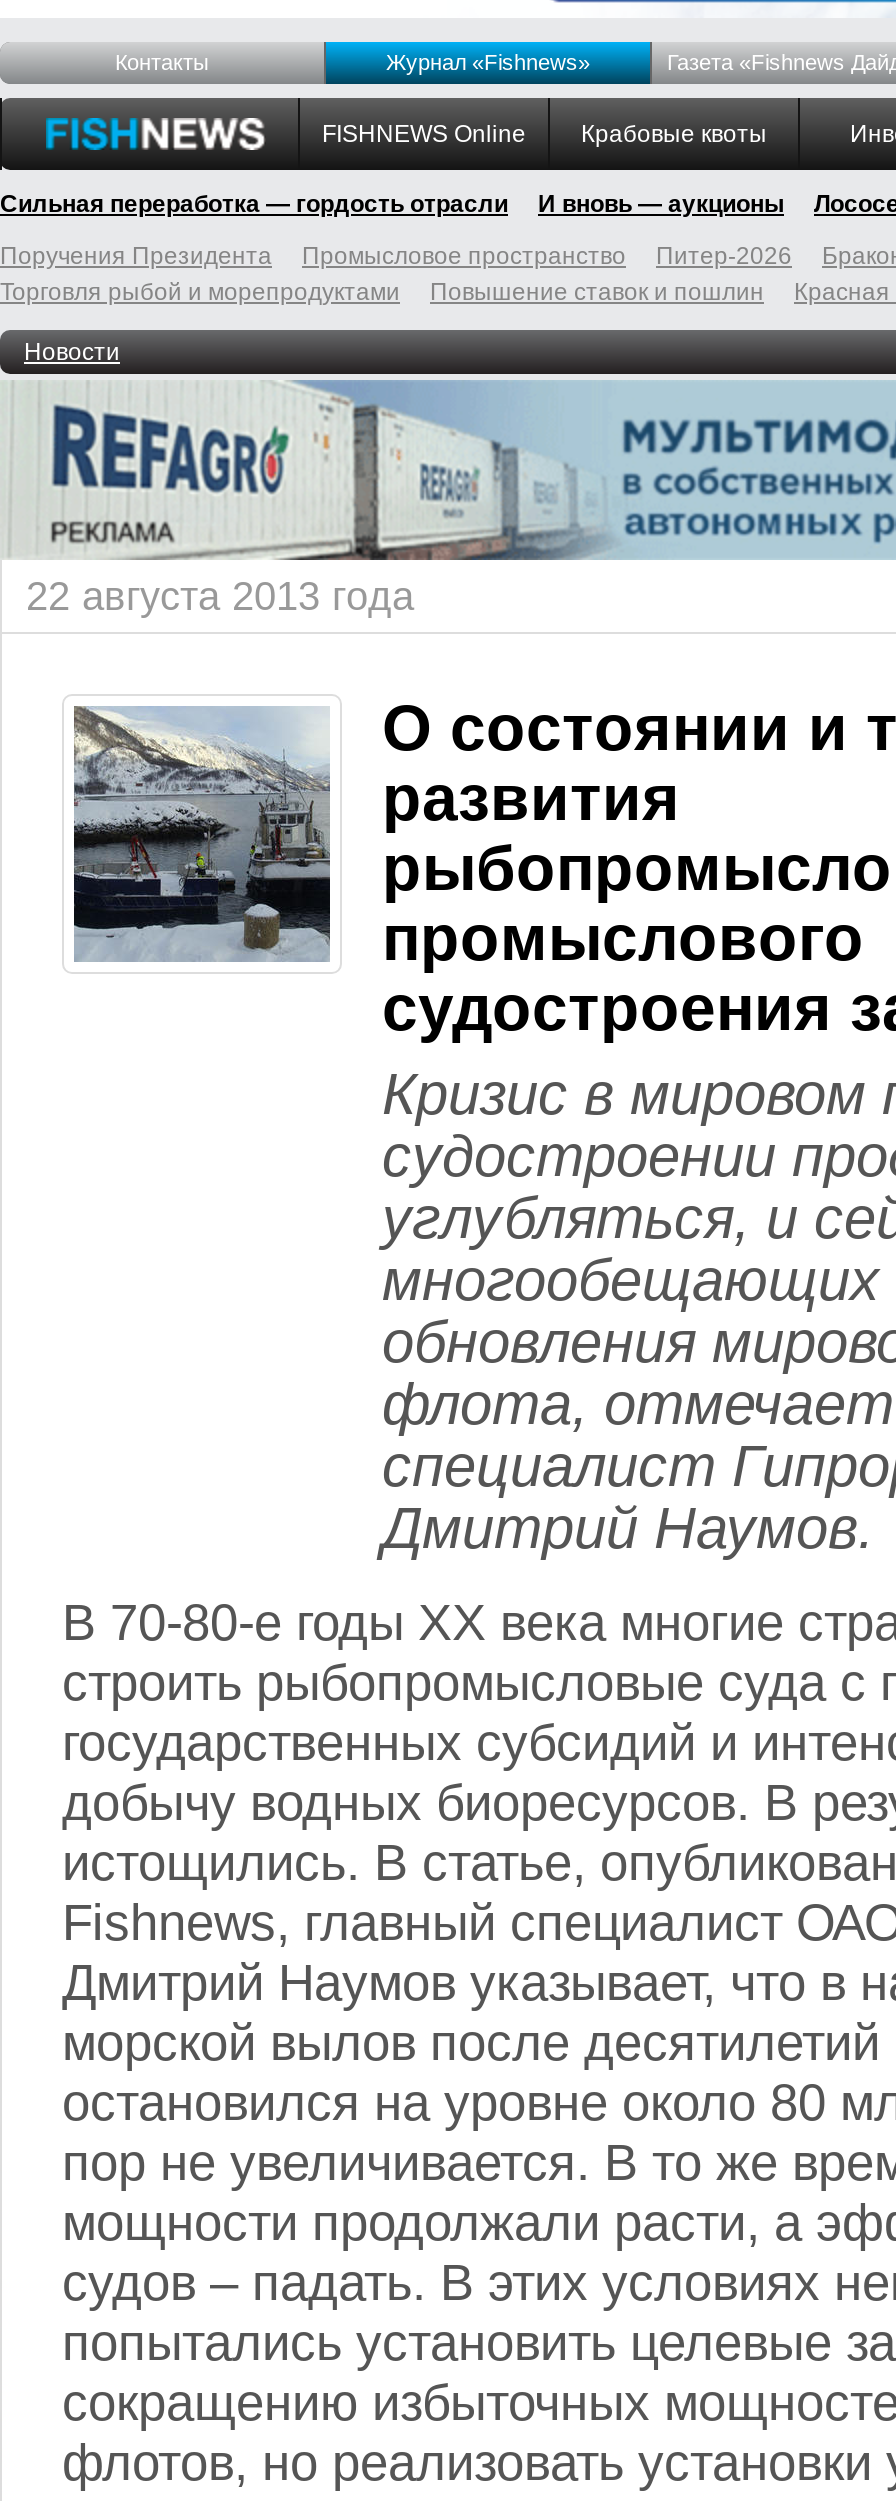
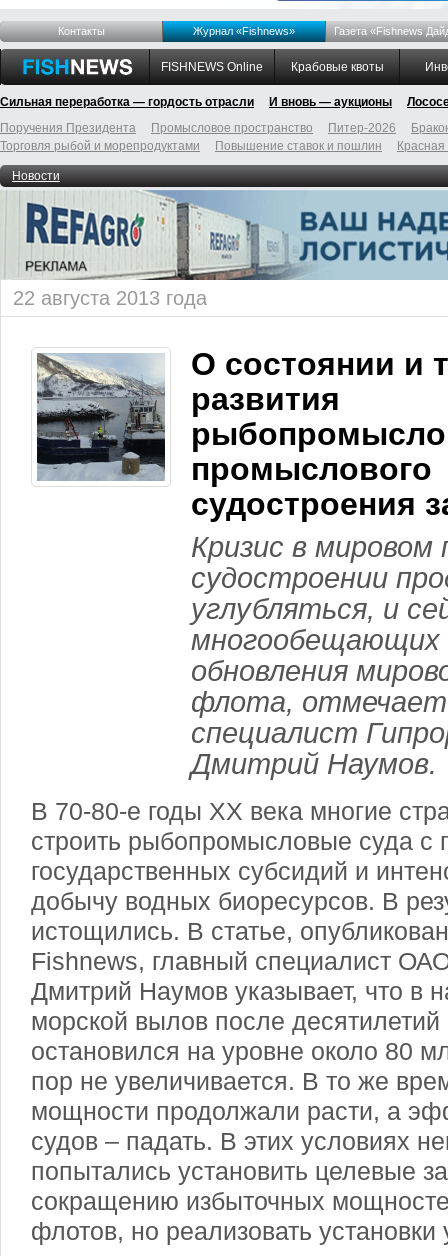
[600,418,890,544] [image] -> [299,210,445,270] [image]

